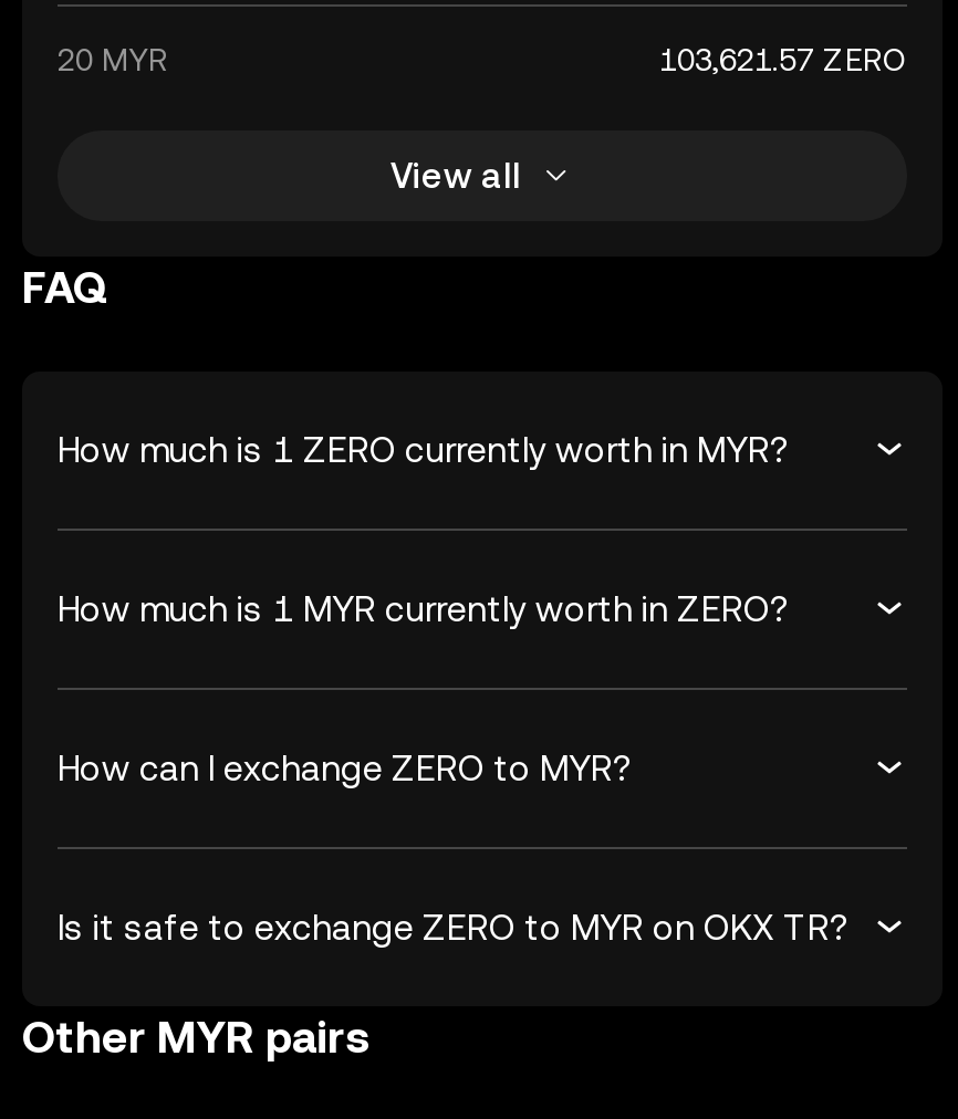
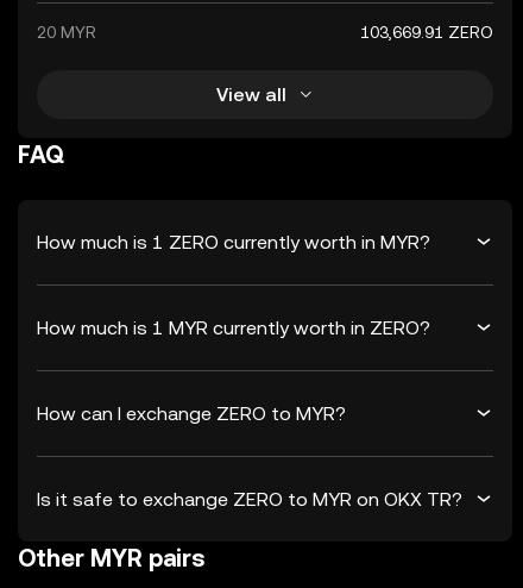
[659,42,907,77] 103,621.57 ZERO -> [360,23,493,42] 103,669.91 ZERO

